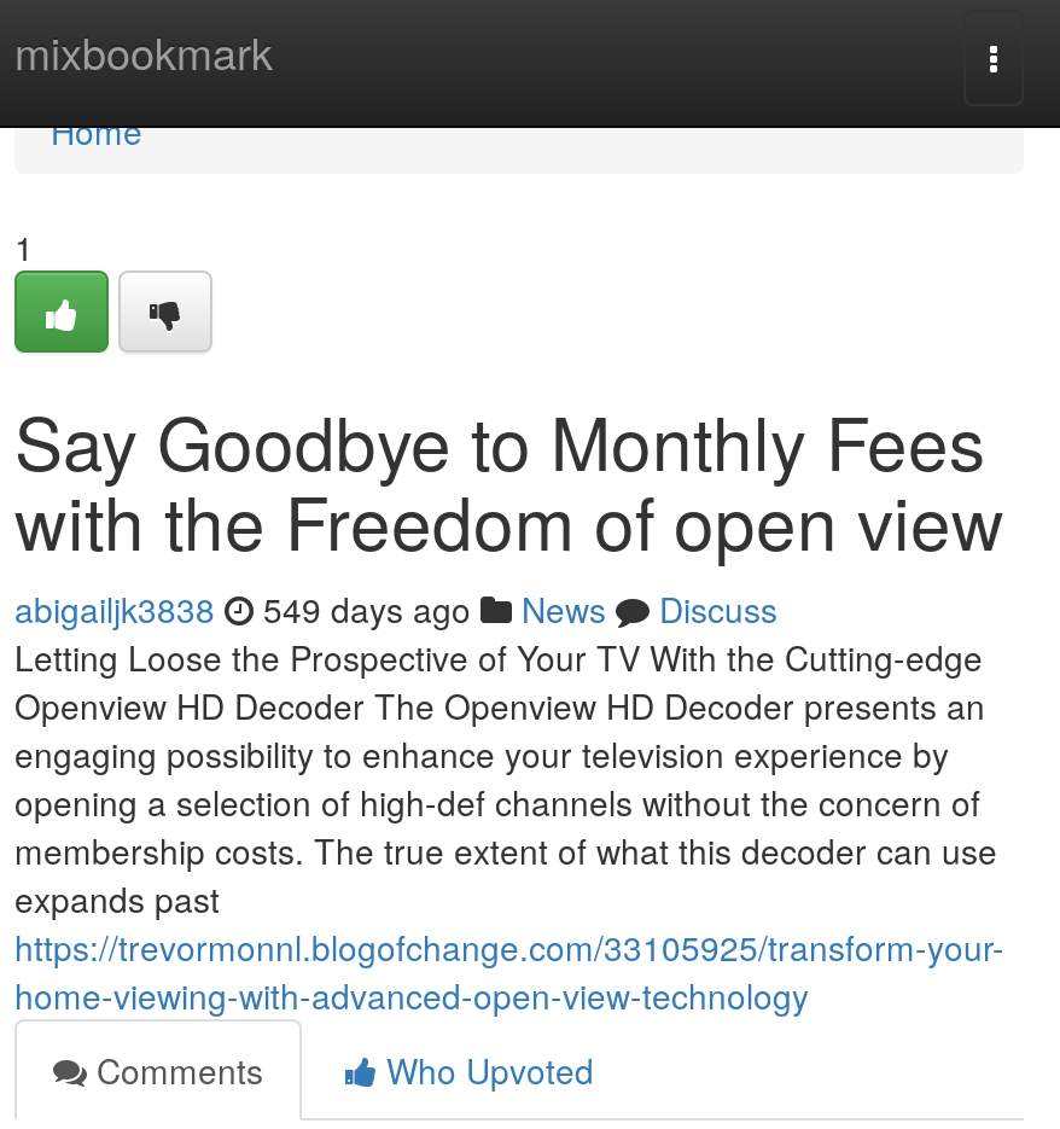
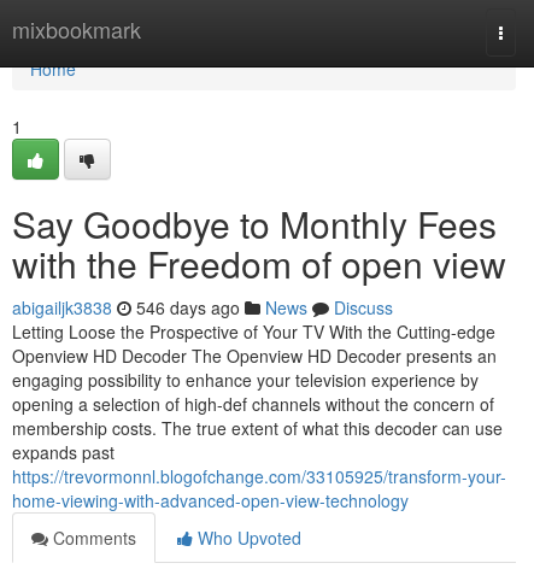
[14,584,777,633] abigailjk3838 549 days ago News Discuss -> [12,295,393,319] abigailjk3838 546 days ago News Discuss

